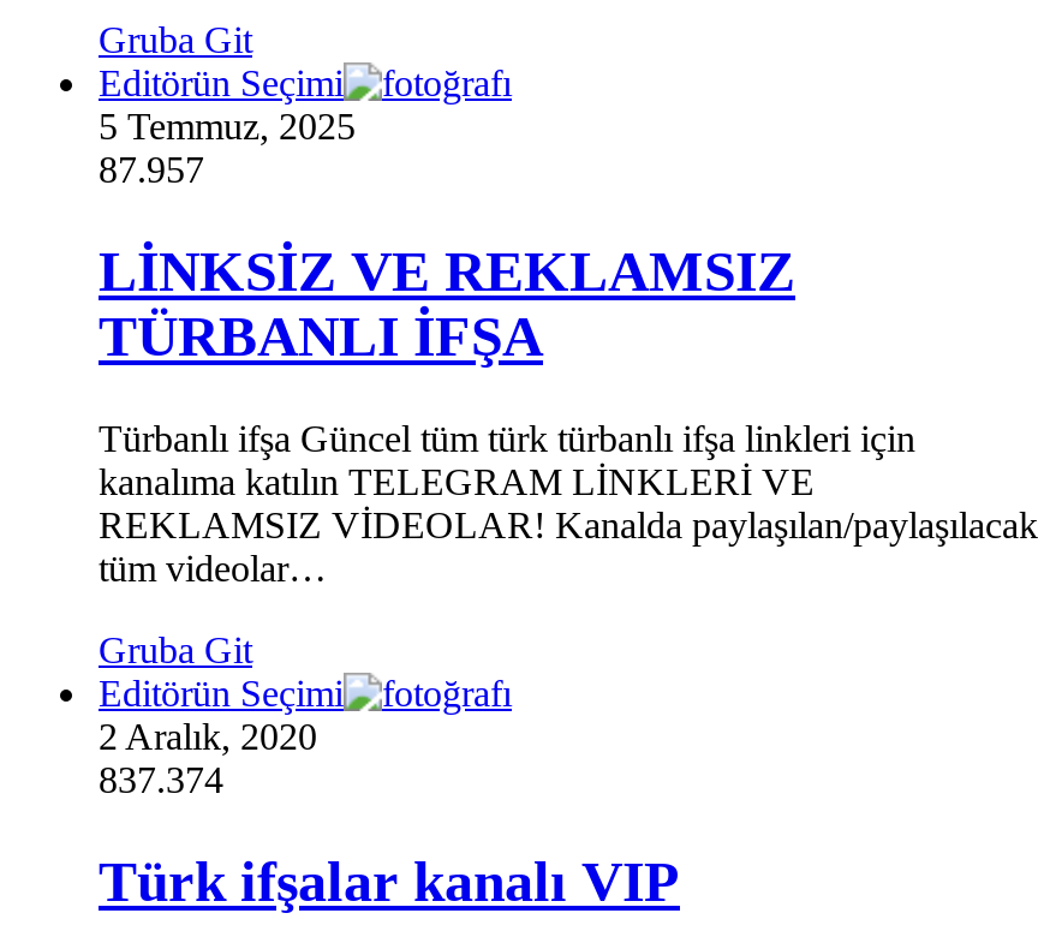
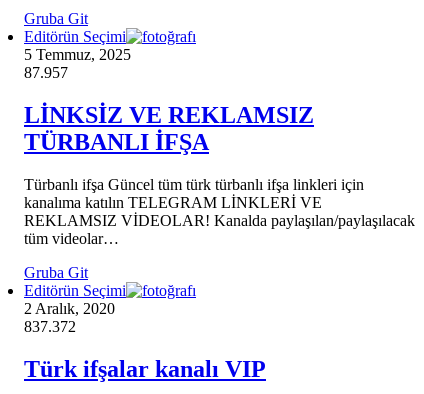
[99,760,223,801] 837.374 -> [24,318,76,335] 837.372

